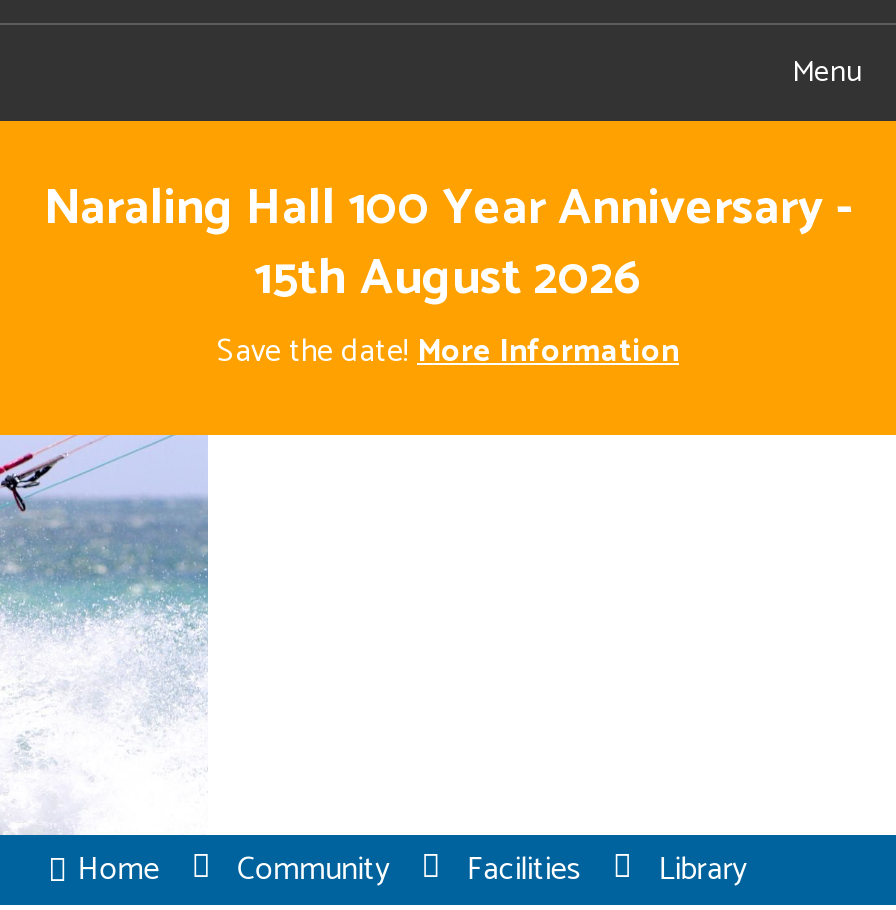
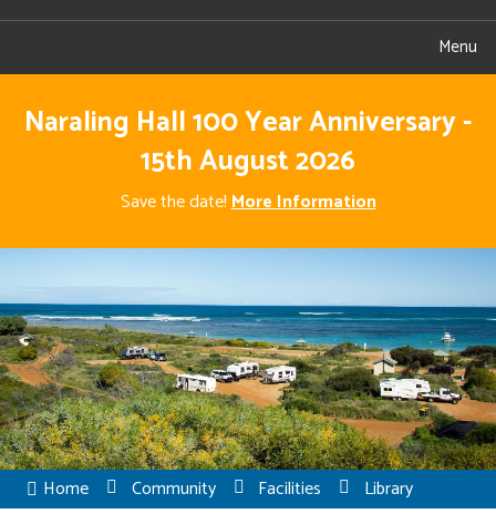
[6,433,890,837] [image] -> [3,247,493,471] [image]

